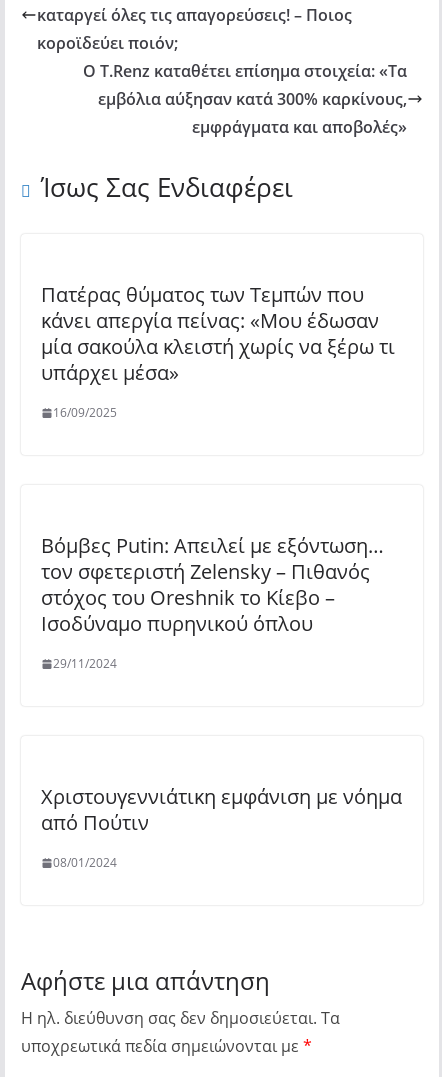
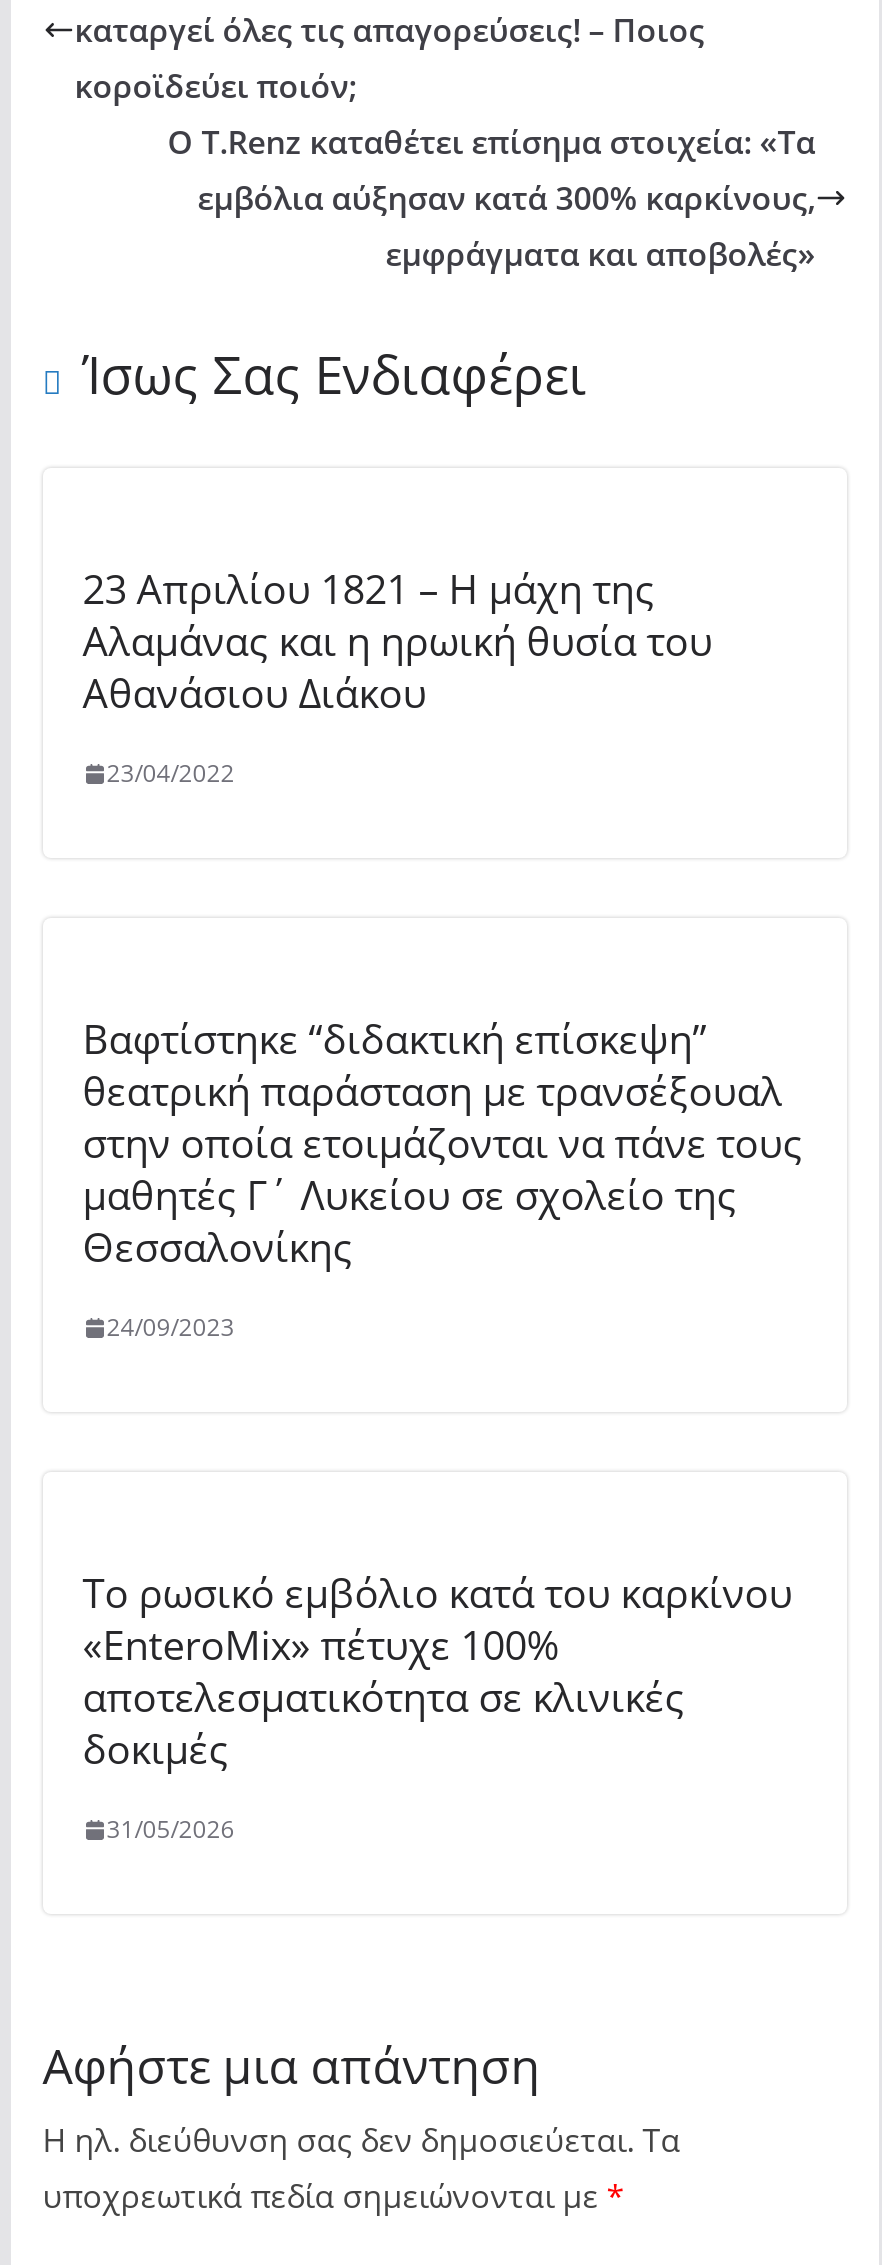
[41,281,395,386] Πατέρας θύματος των Τεμπών που | κάνει απεργία πείνας: «Μου έδωσαν | μία σακούλα κλειστή χωρίς να ξέρω τι | υπάρχει μέσα» -> [82,562,712,720] 23 Απριλίου 1821 – Η μάχη της | Αλαμάνας και η ηρωική θυσία του | Αθανάσιου Διάκου
[53,404,117,421] 16/09/2025 -> [106,756,234,790] 23/04/2022
[41,532,384,637] Βόμβες Putin: Απειλεί με εξόντωση… | τον σφετεριστή Zelensky – Πιθανός | στόχος του Oreshnik το Κίεβο – | Ισοδύναμο πυρηνικού όπλου -> [82,1012,802,1274] Βαφτίστηκε “διδακτική επίσκεψη” | θεατρική παράσταση με τρανσέξουαλ | στην οποία ετοιμάζονται να πάνε τους | μαθητές Γ΄ Λυκείου σε σχολείο της | Θεσσαλονίκης
[53,655,117,672] 29/11/2024 -> [106,1310,234,1344] 24/09/2023
[41,783,402,836] Χριστουγεννιάτικη εμφάνιση με νόημα | από Πούτιν -> [82,1566,792,1776] Το ρωσικό εμβόλιο κατά του καρκίνου | «EnteroMix» πέτυχε 100% | αποτελεσματικότητα σε κλινικές | δοκιμές
[53,854,117,871] 08/01/2024 -> [106,1812,234,1846] 31/05/2026

